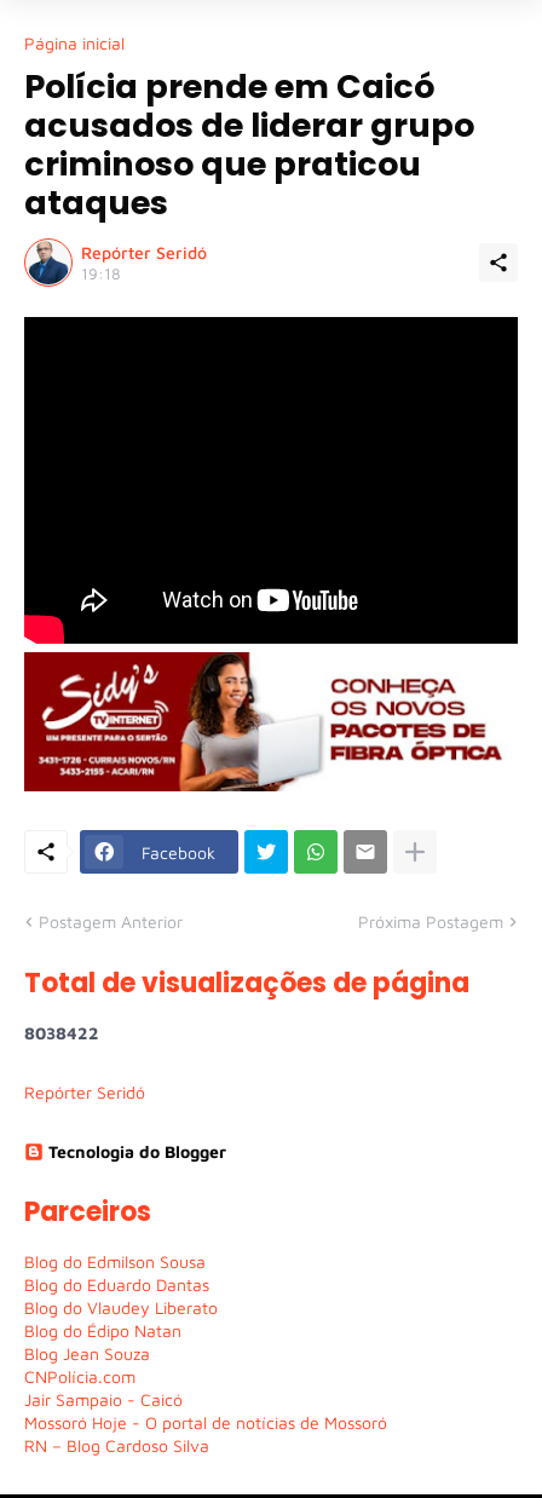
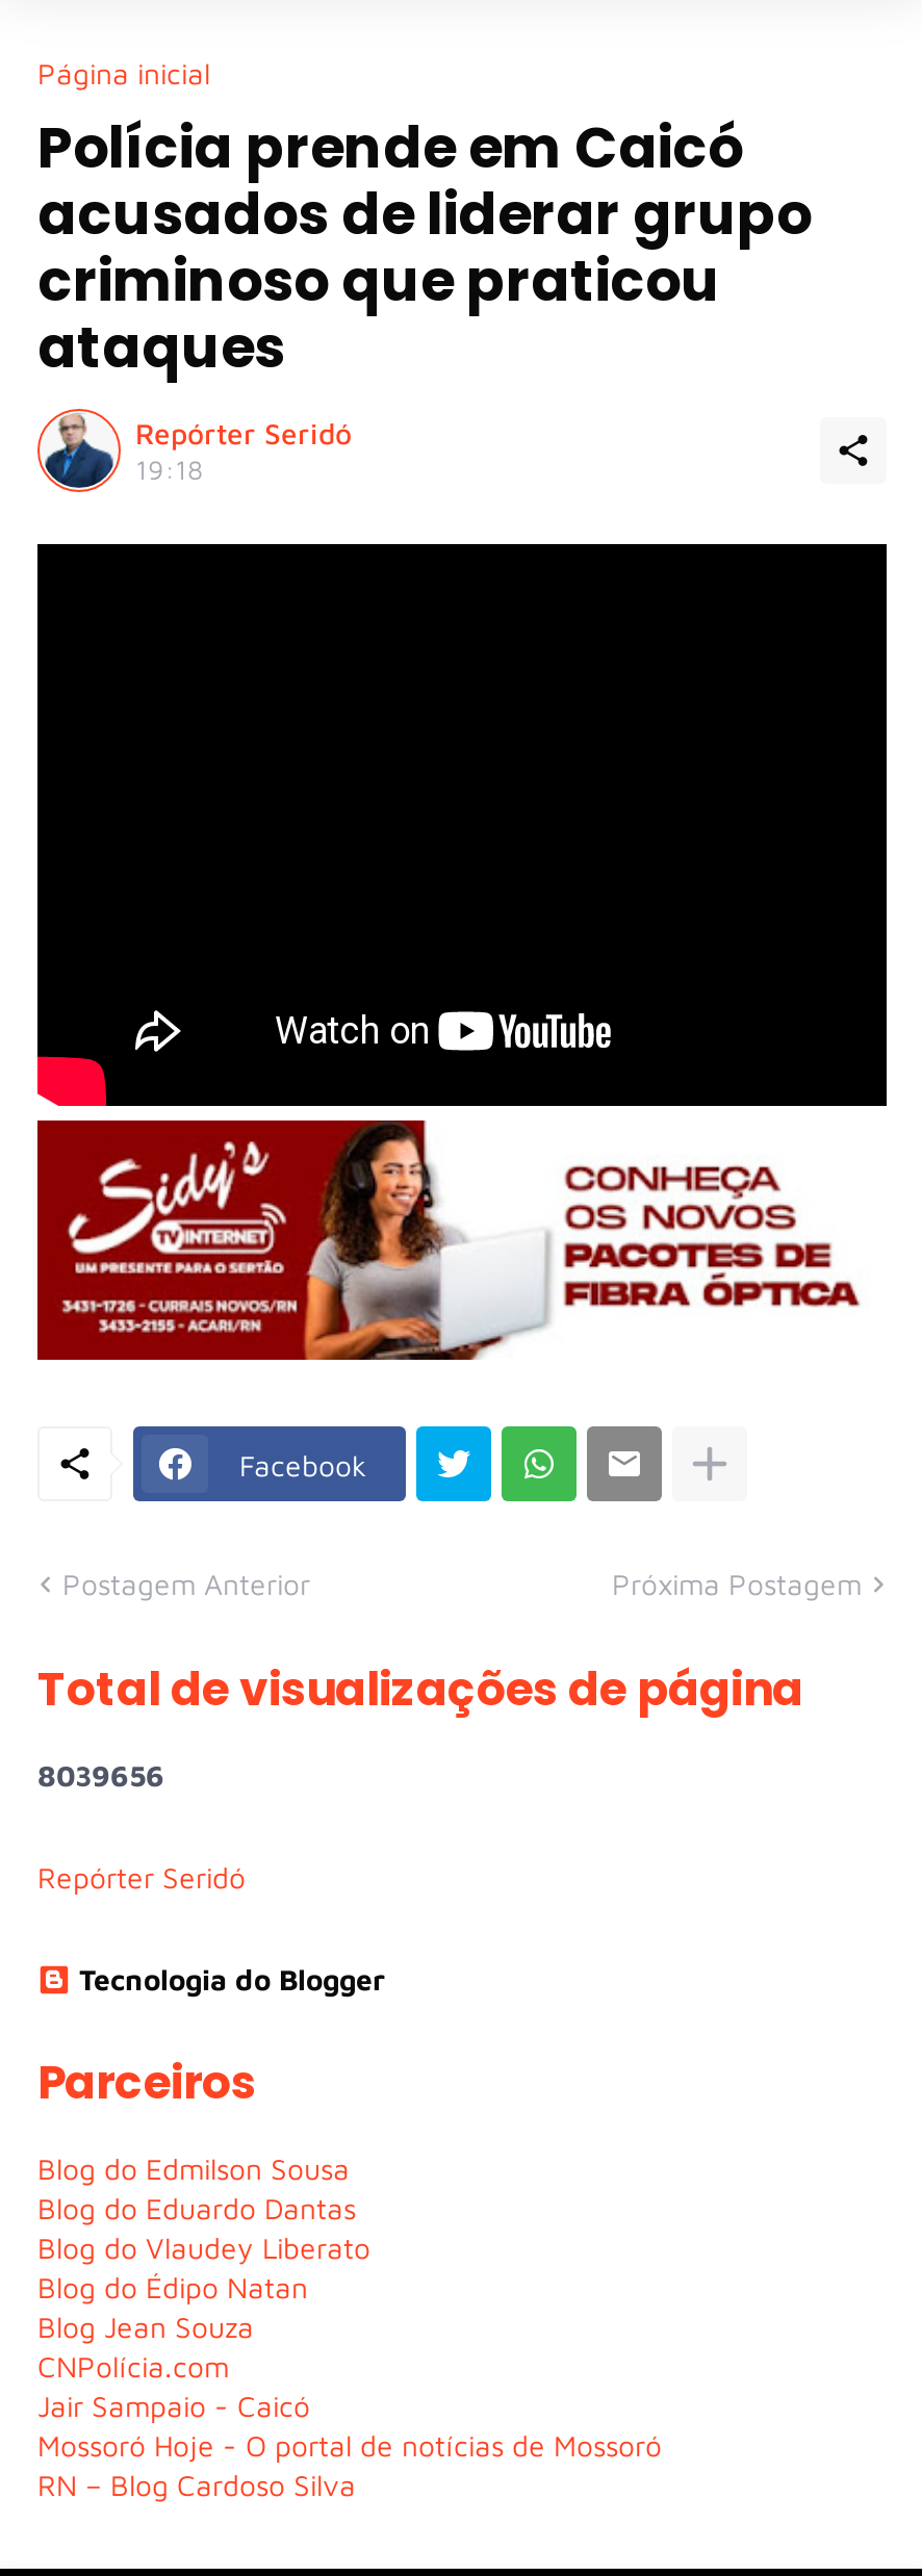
[24,1023,99,1043] 8038422 -> [37,1758,164,1793] 8039656

